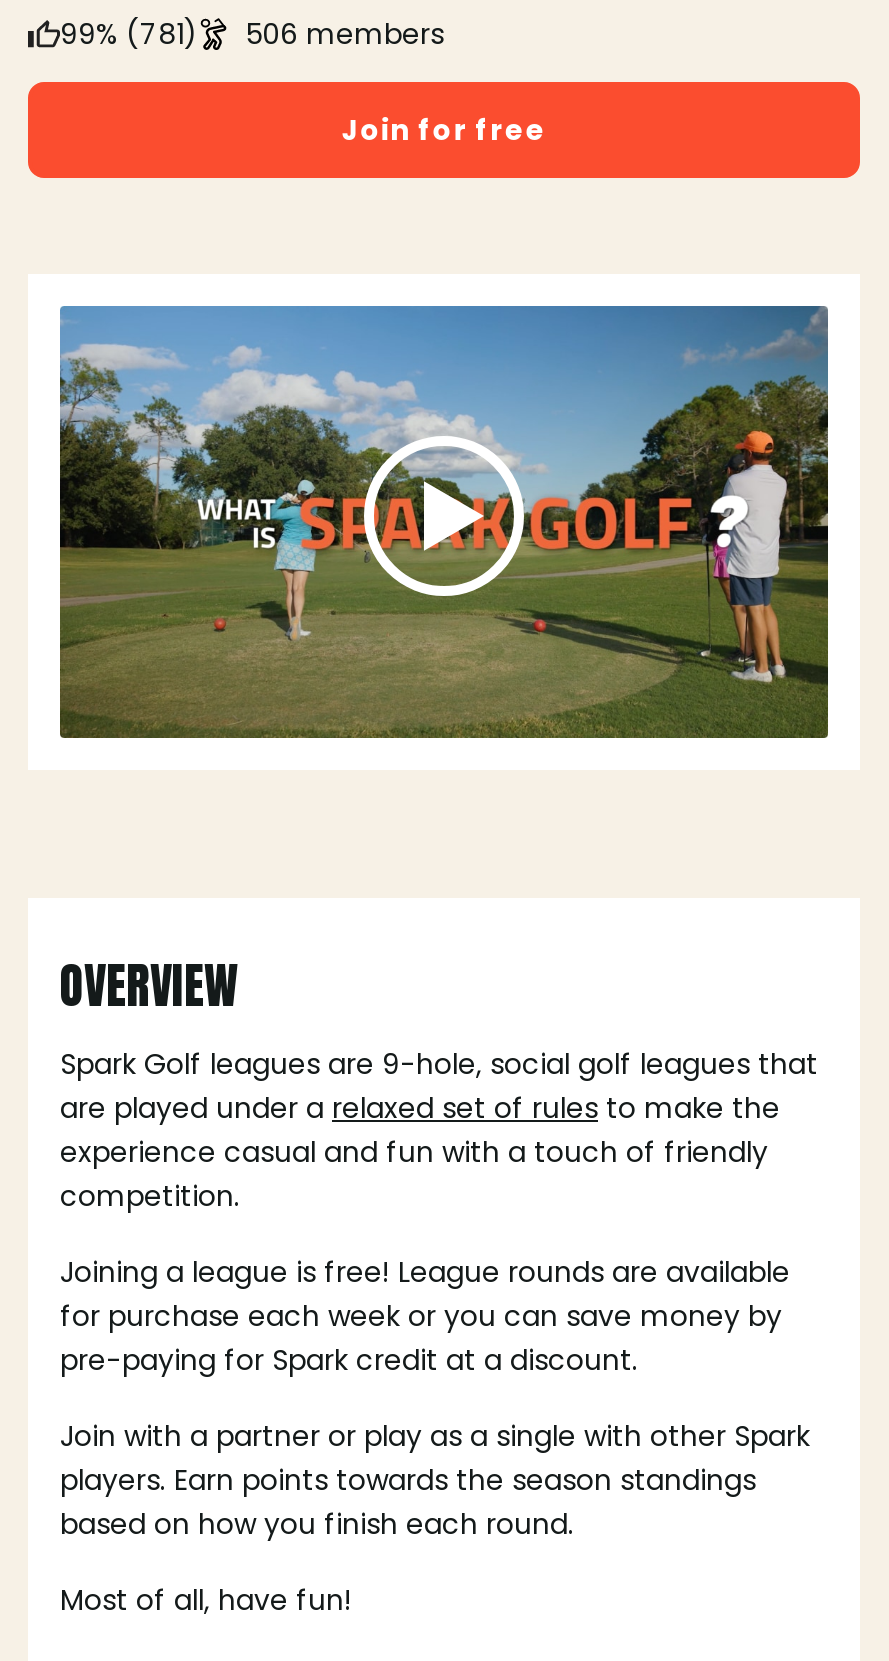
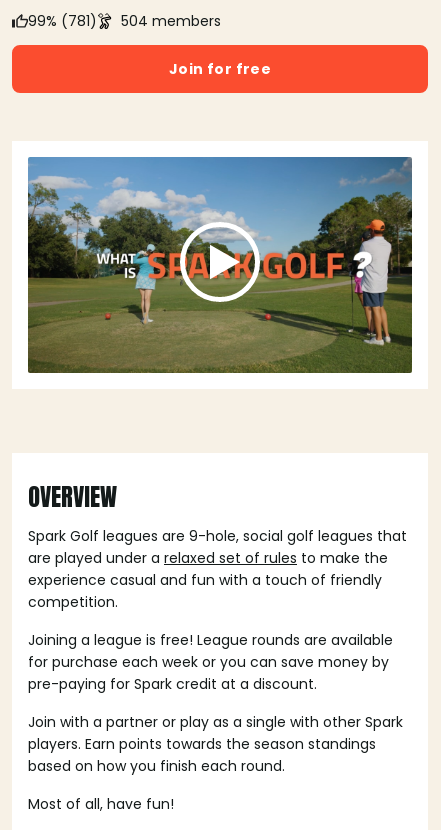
[246,14,444,54] 506 members -> [121,11,221,31] 504 members

